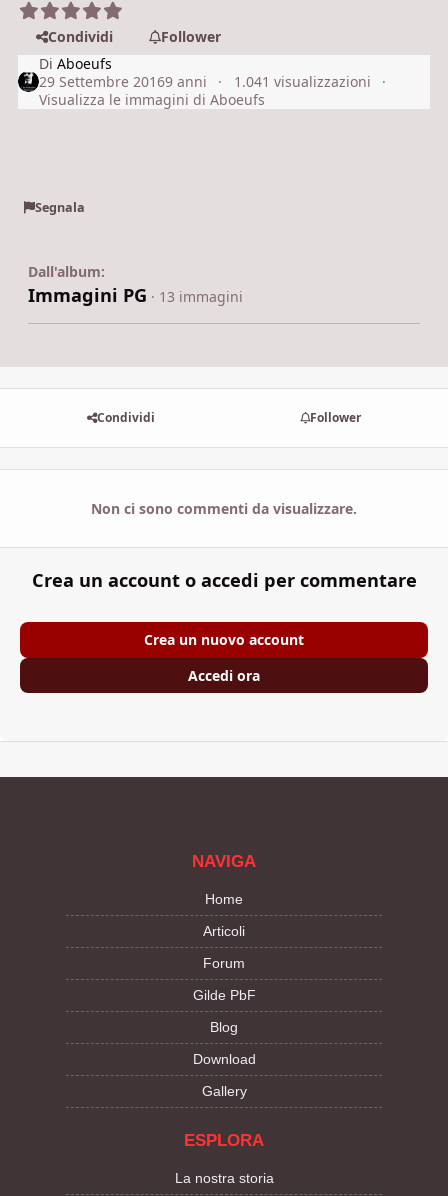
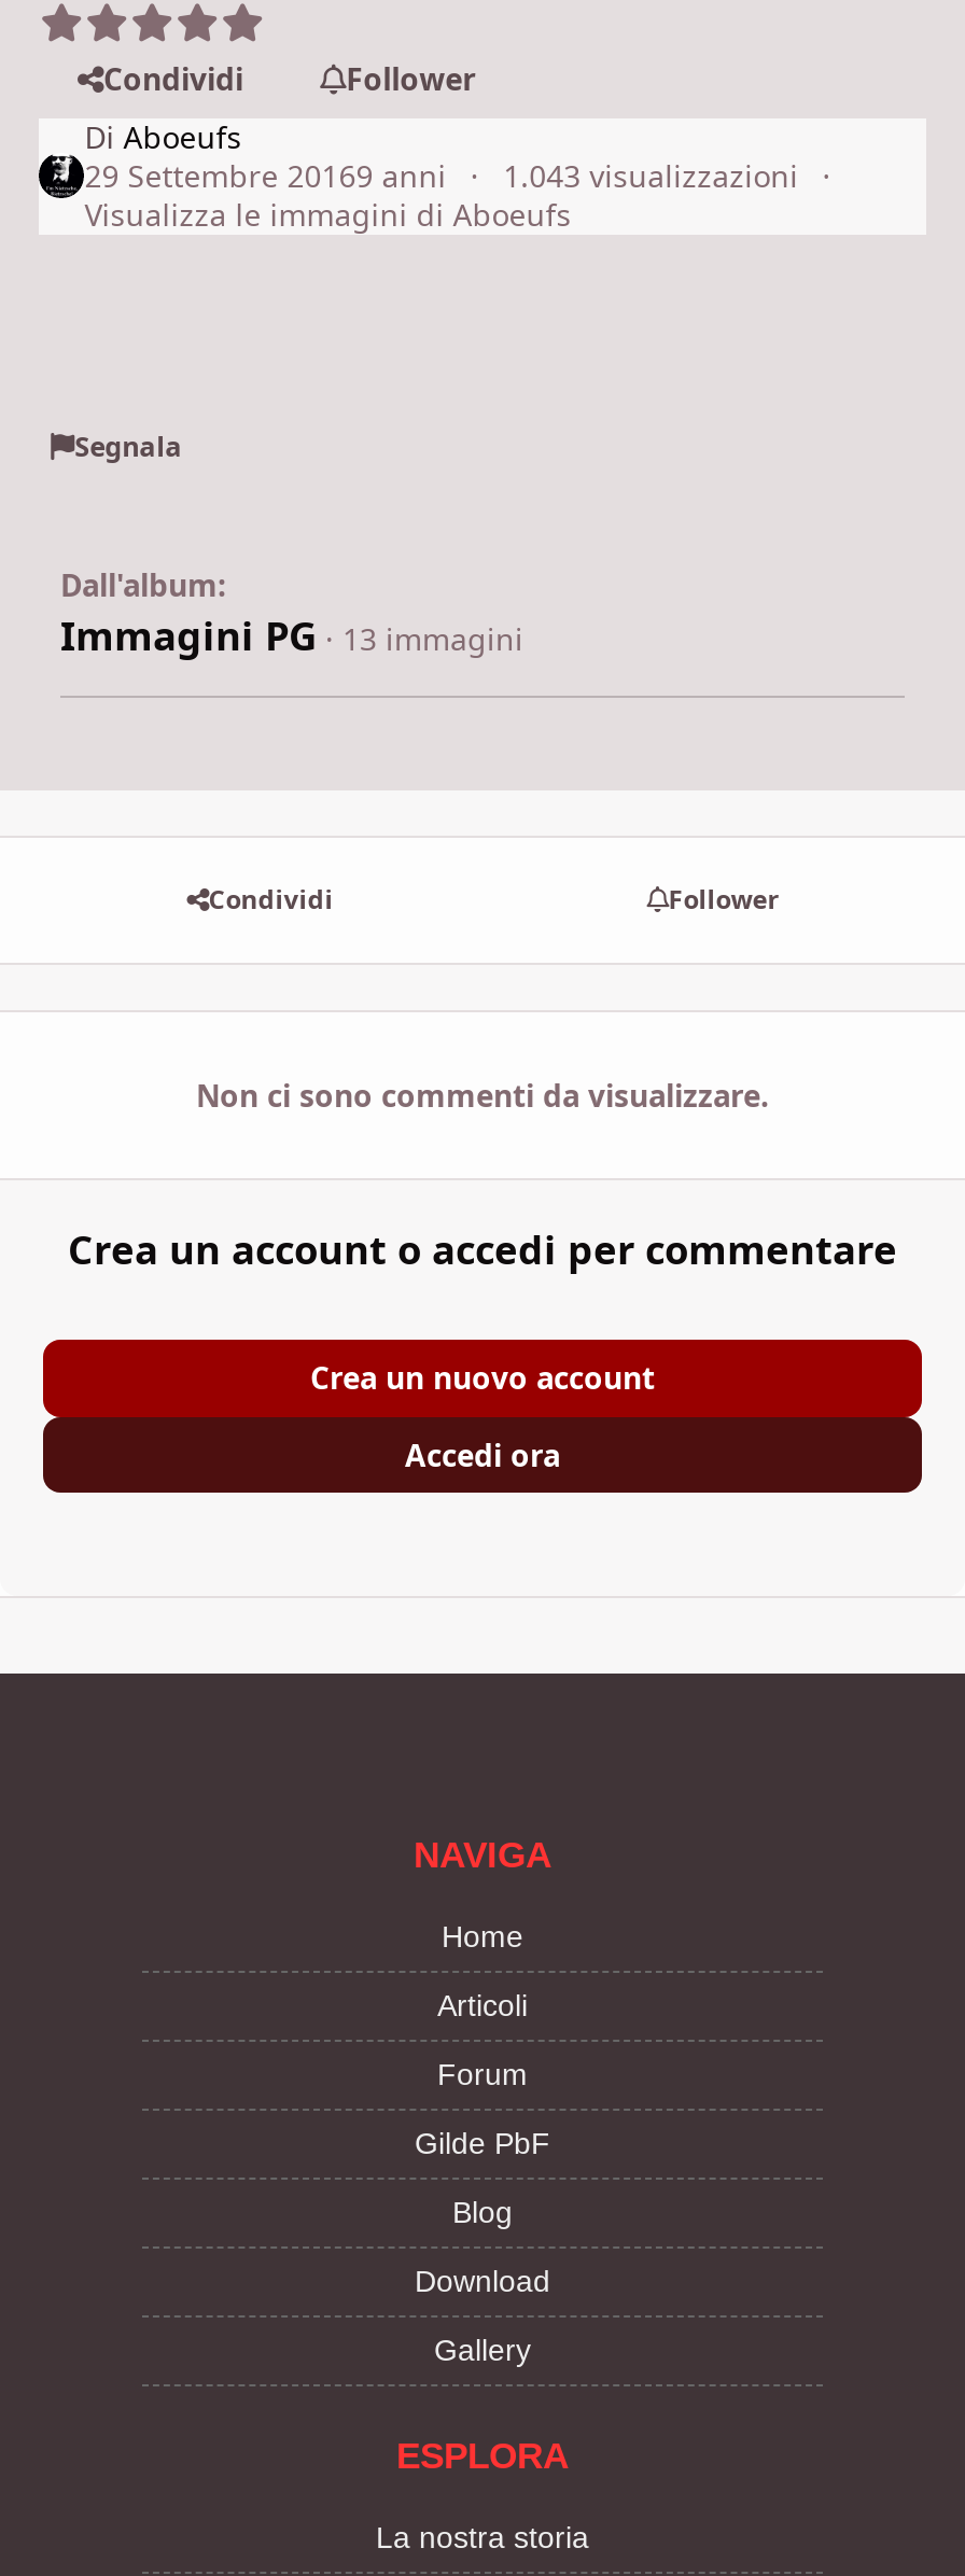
[234,71,371,90] 1.041 visualizzazioni -> [503,154,798,195] 1.043 visualizzazioni

